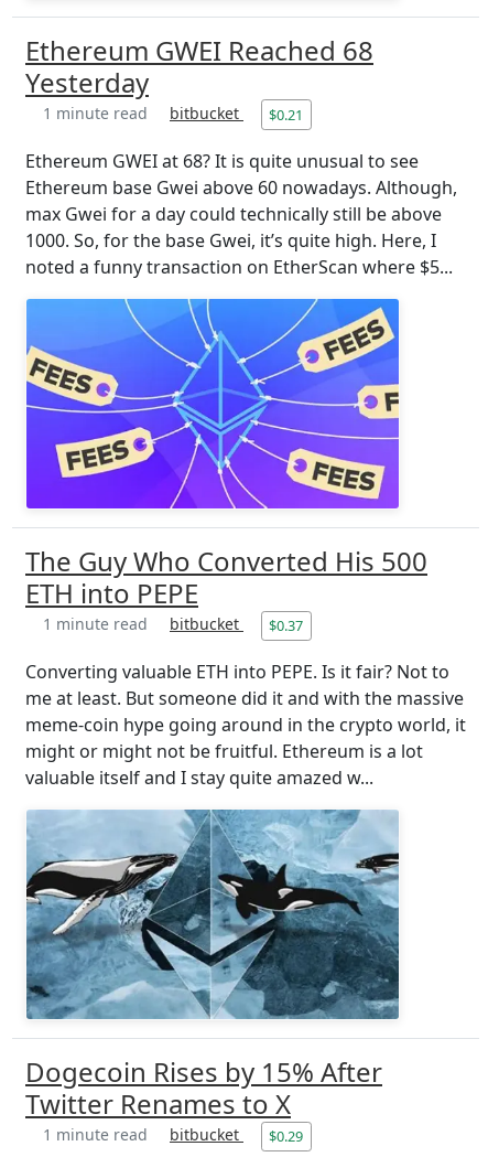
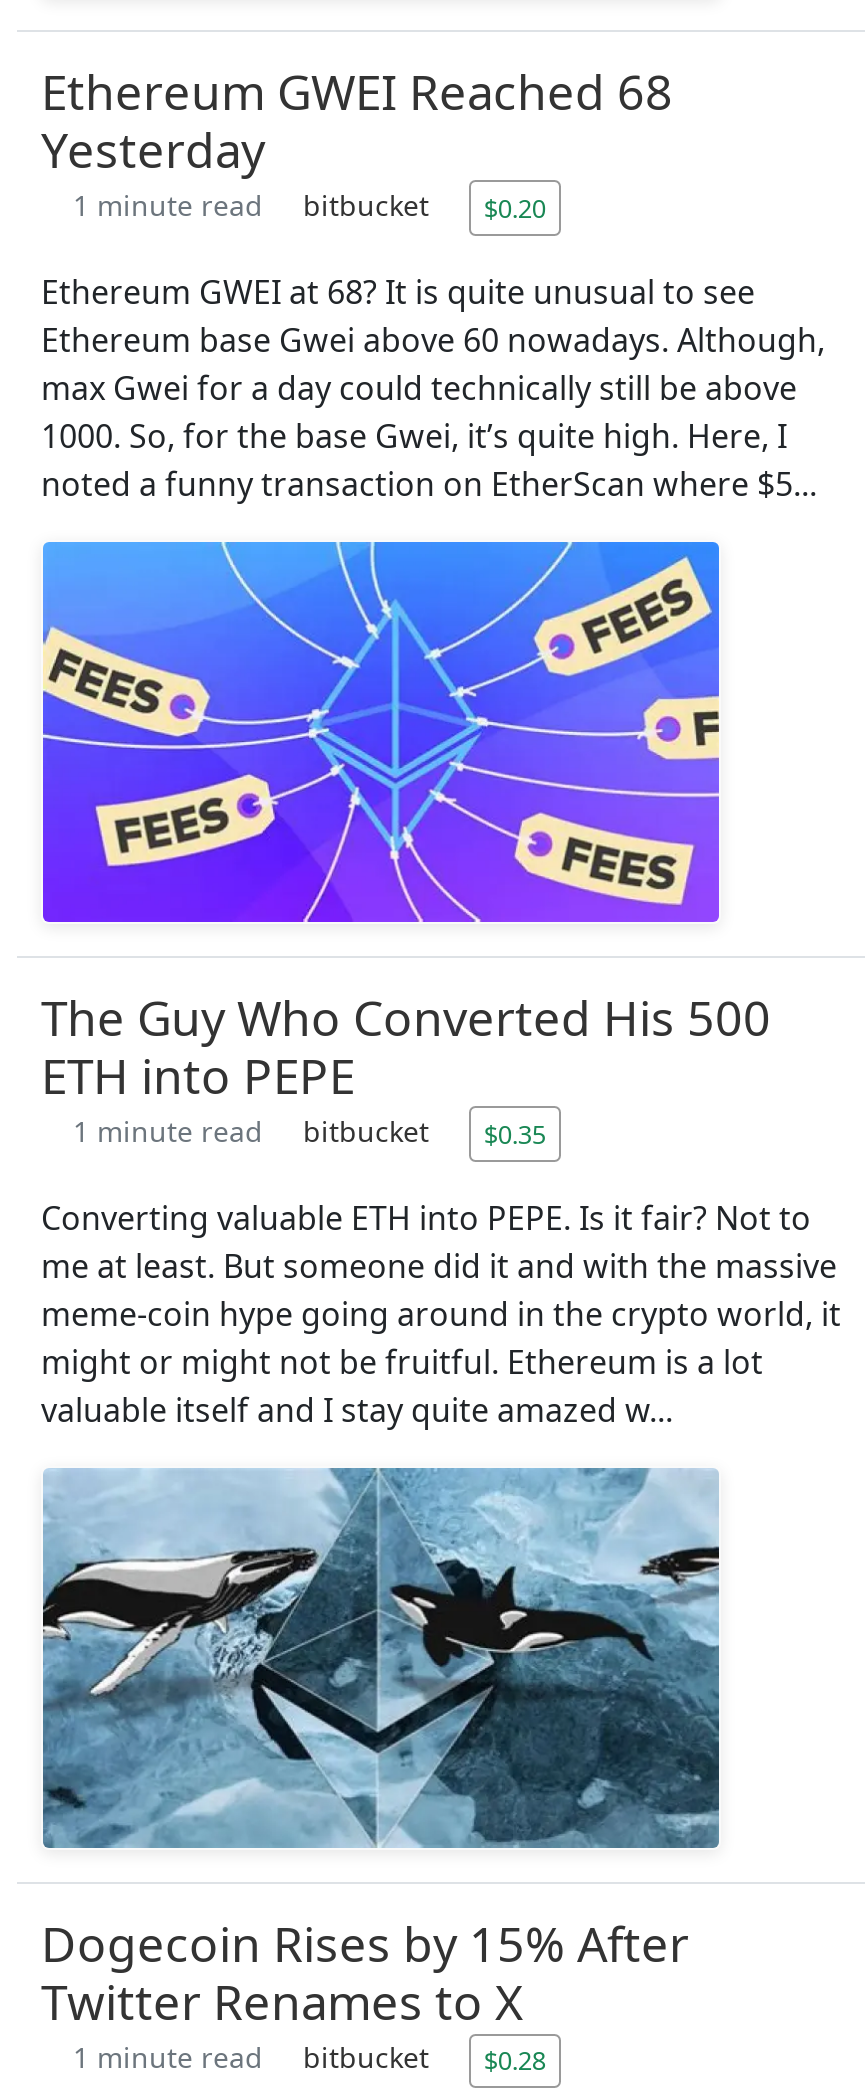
[43,102,303,124] 1 minute read bitbucket $0.21 -> [73,186,546,225] 1 minute read bitbucket $0.20
[43,613,303,635] 1 minute read bitbucket $0.37 -> [73,1112,546,1151] 1 minute read bitbucket $0.35
[43,1124,303,1146] 1 minute read bitbucket $0.29 -> [73,2038,546,2078] 1 minute read bitbucket $0.28

